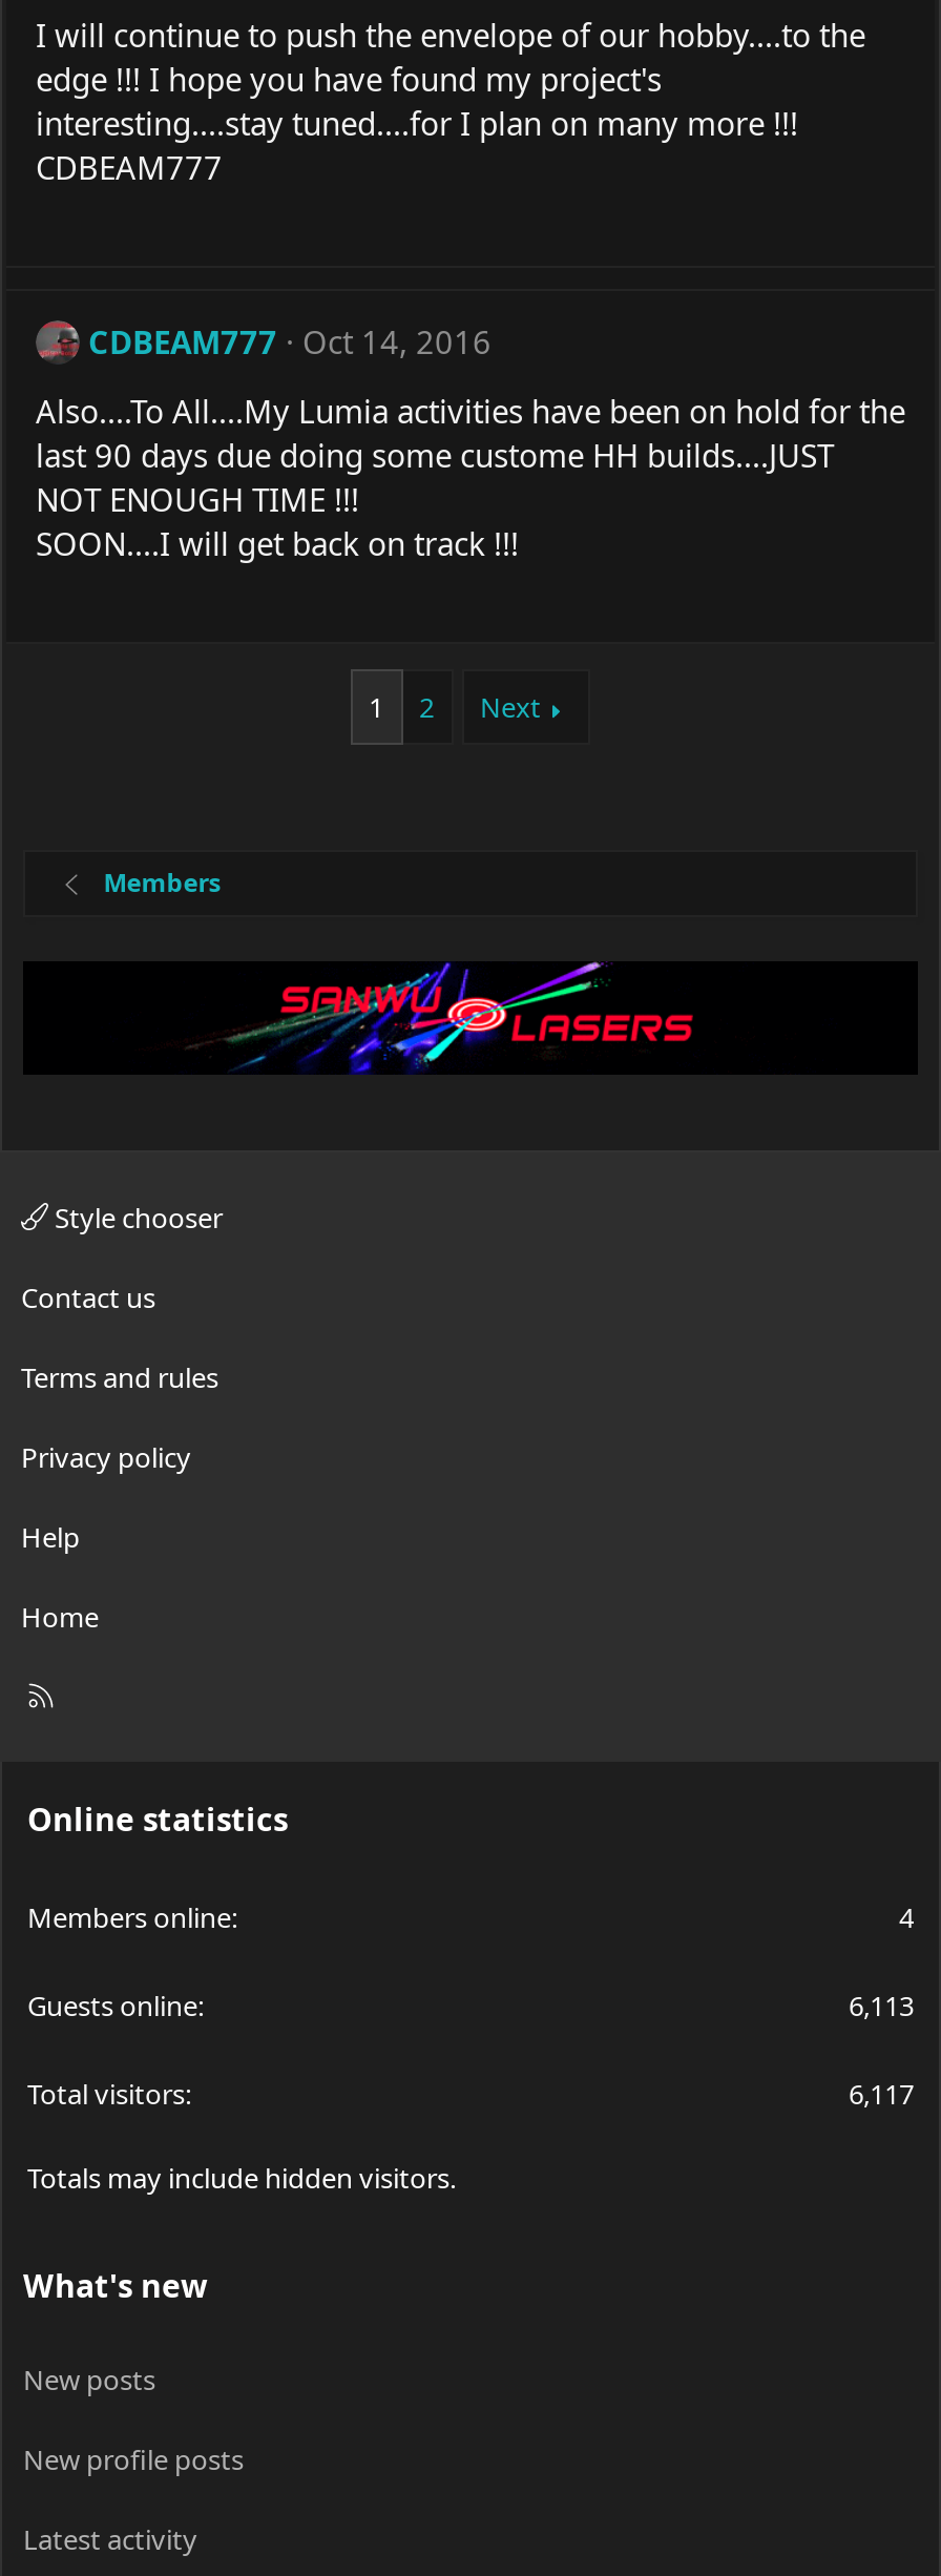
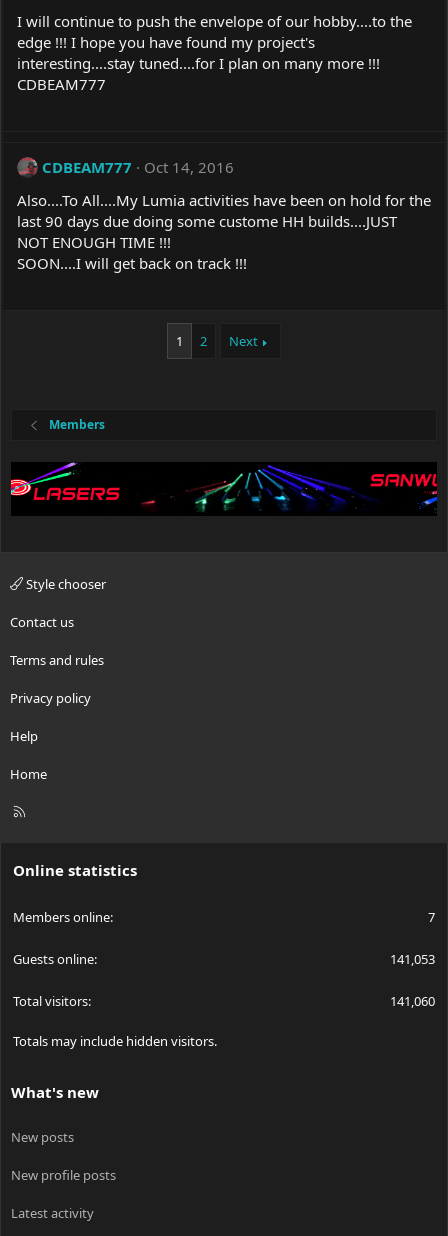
[21,959,920,1077] [image] -> [10,461,438,516] [image]
[899,1897,914,1935] 4 -> [428,907,435,925] 7
[849,1986,914,2023] 6,113 -> [390,949,435,967] 141,053
[849,2074,914,2112] 6,117 -> [390,991,435,1009] 141,060

